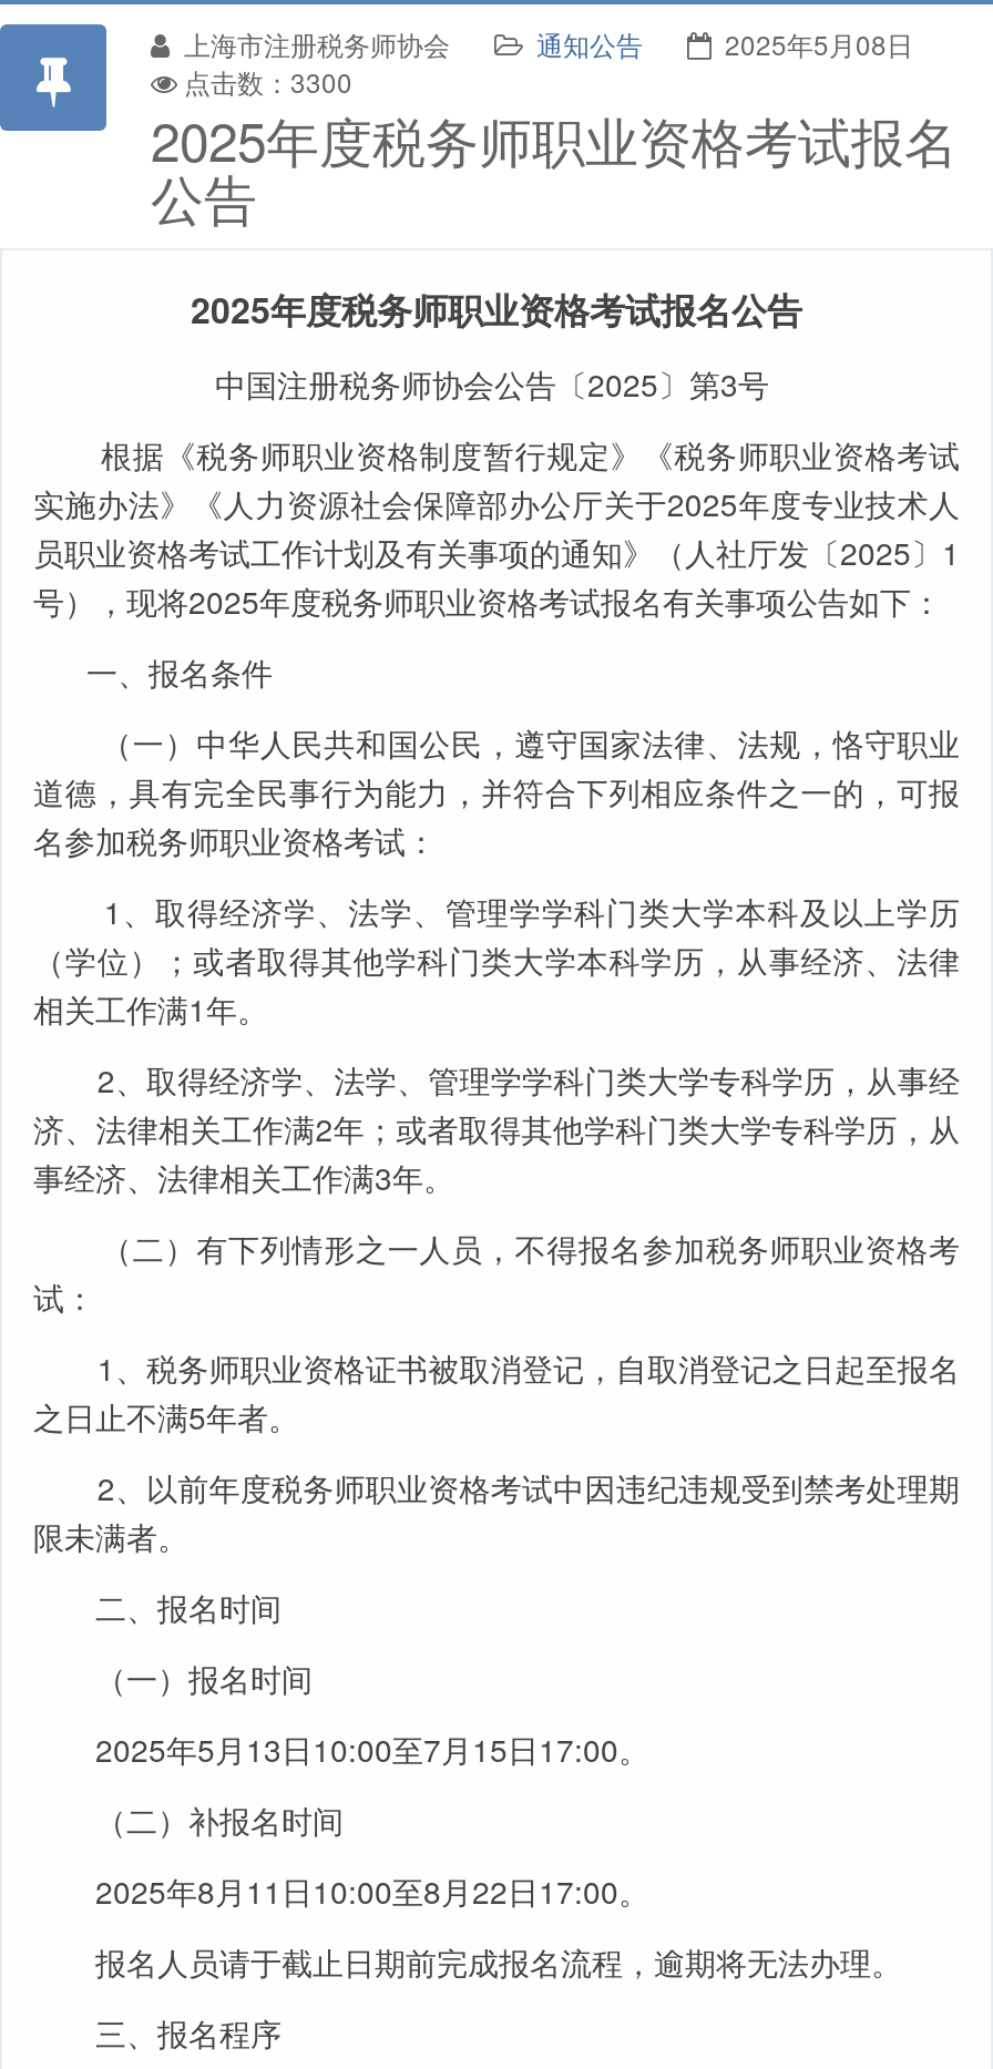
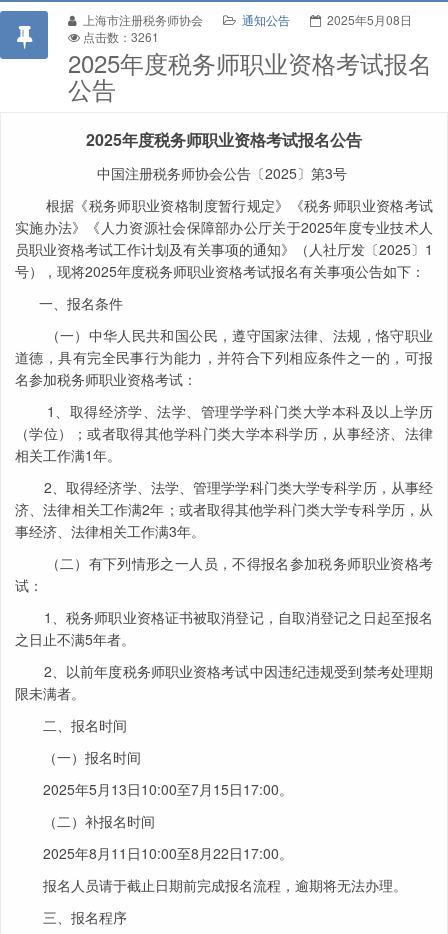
[184,62,352,100] 点击数：3300 -> [83,28,159,45] 点击数：3261

